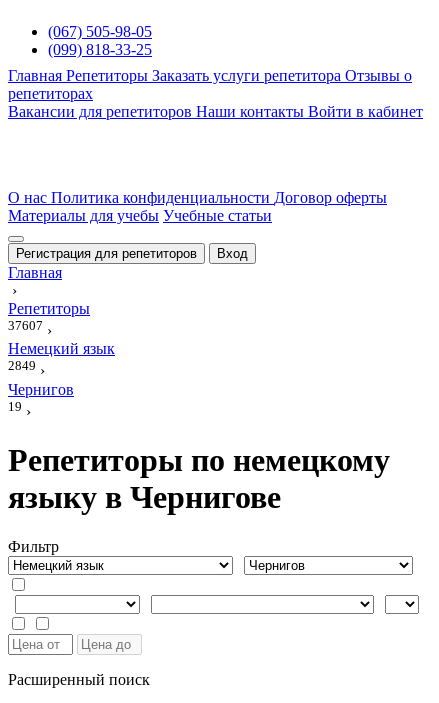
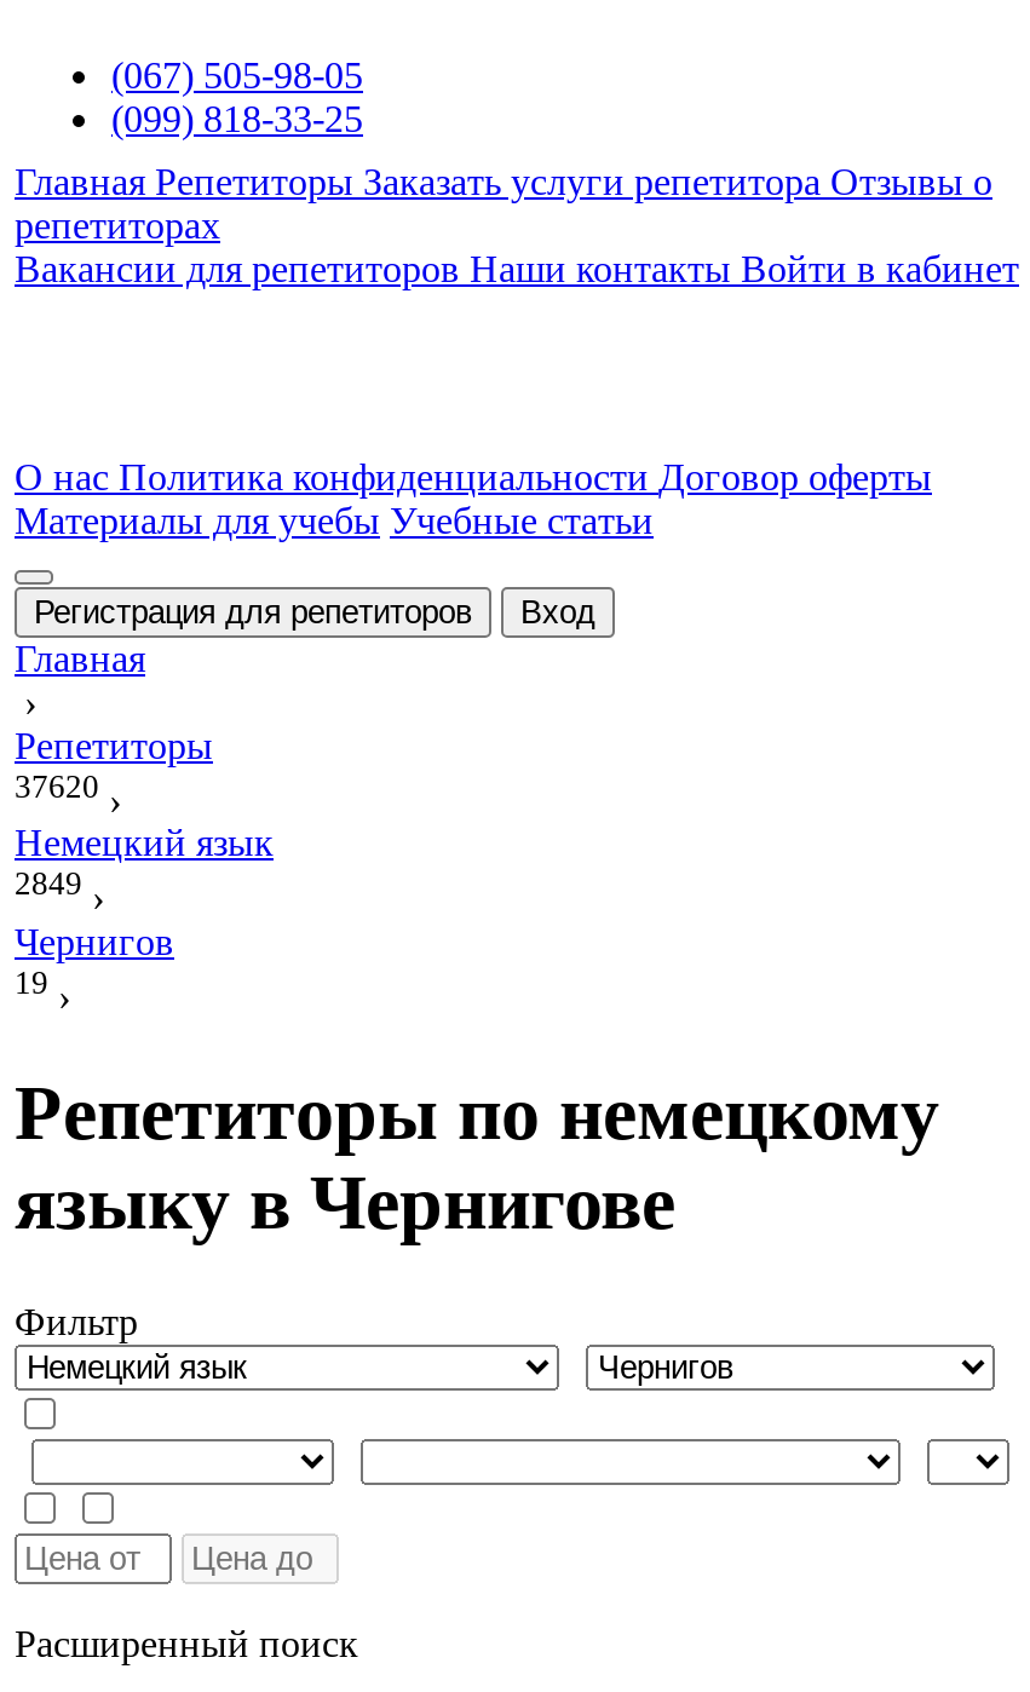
[8,318,56,339] 37607 › -> [15,769,131,820] 37620 ›

